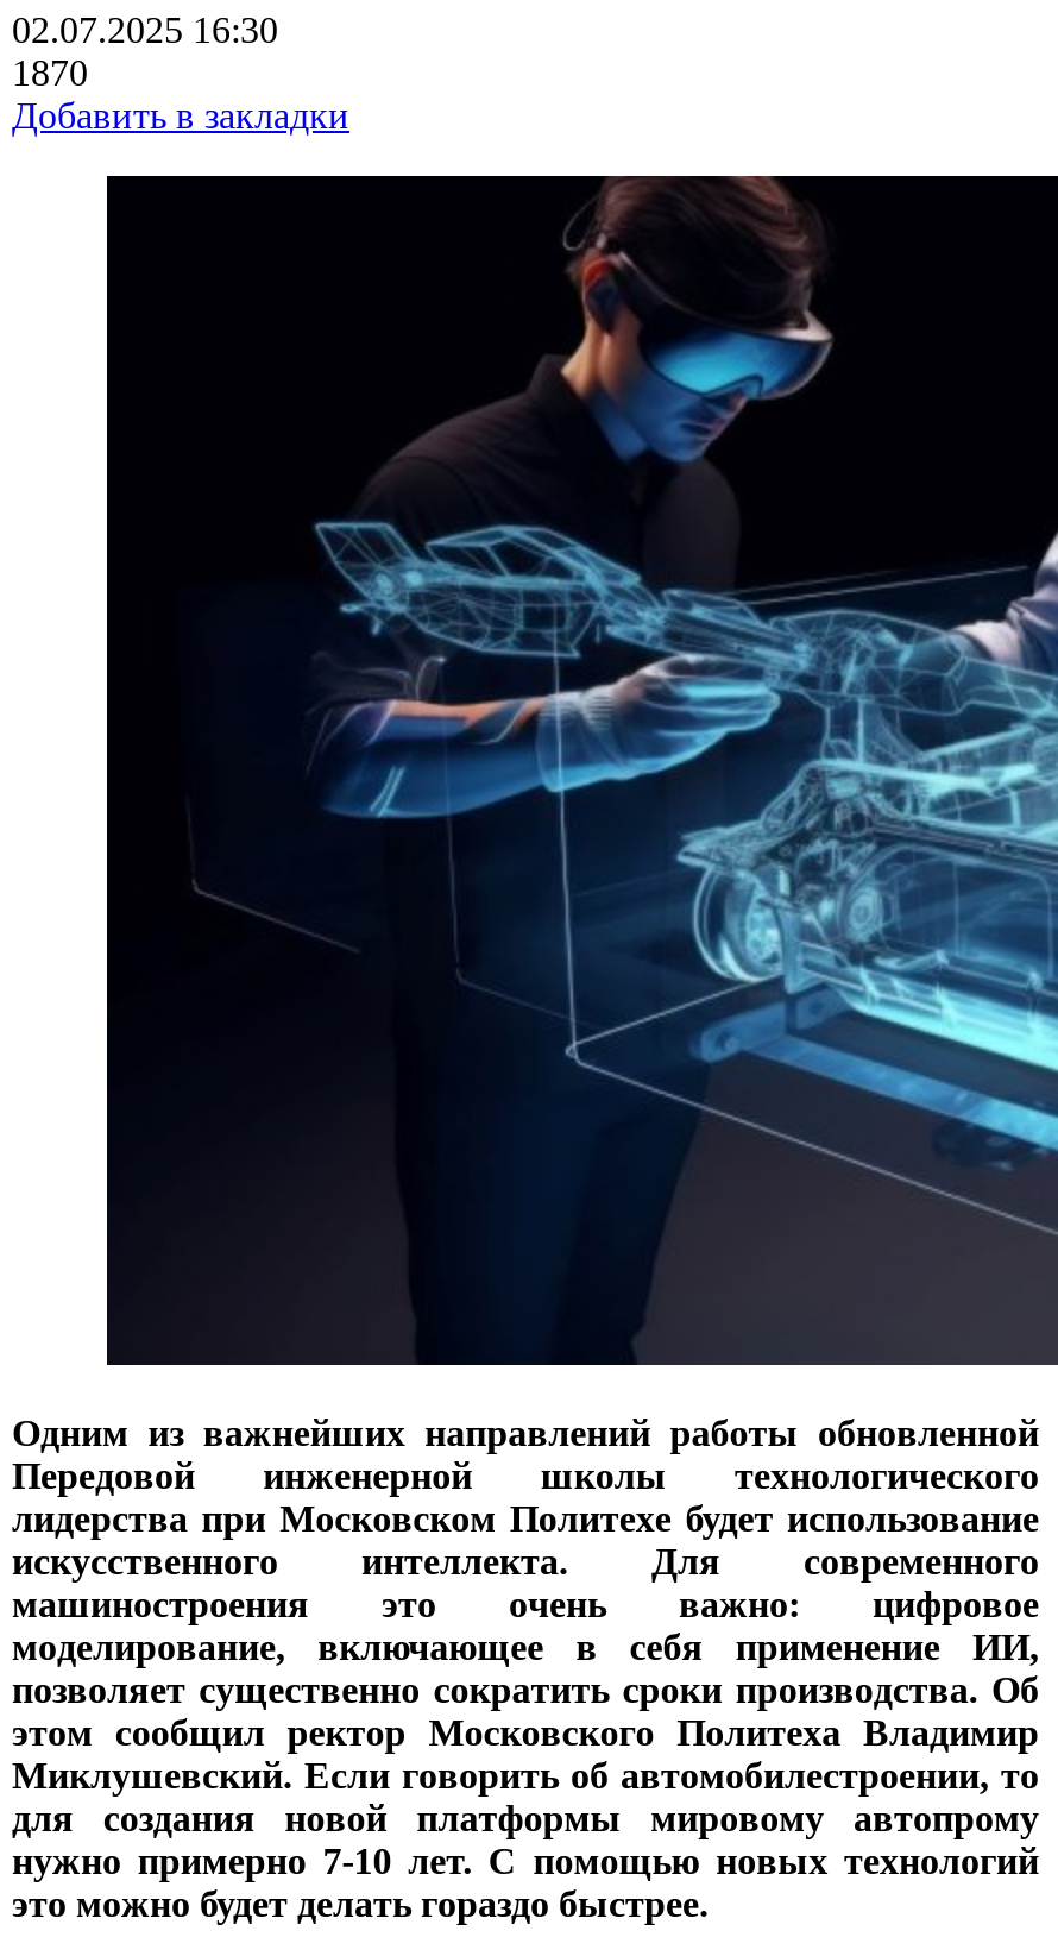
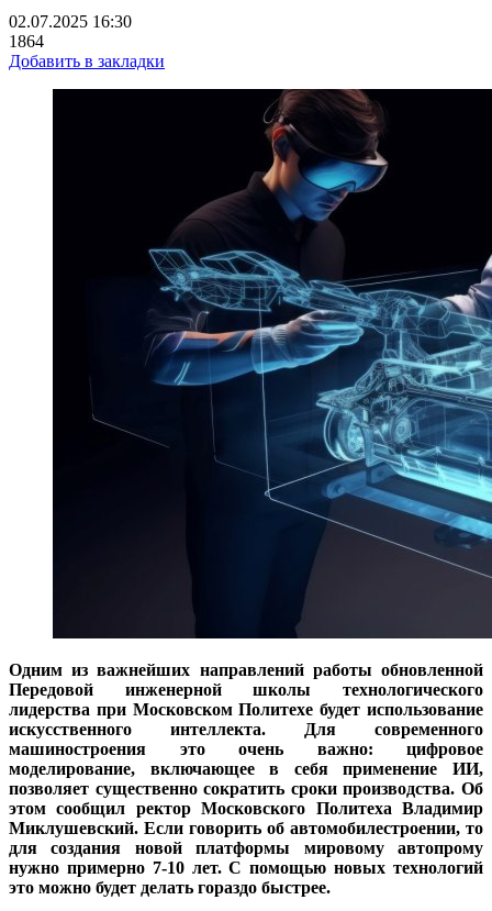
[12,53,88,94] 1870 -> [9,32,44,51] 1864

